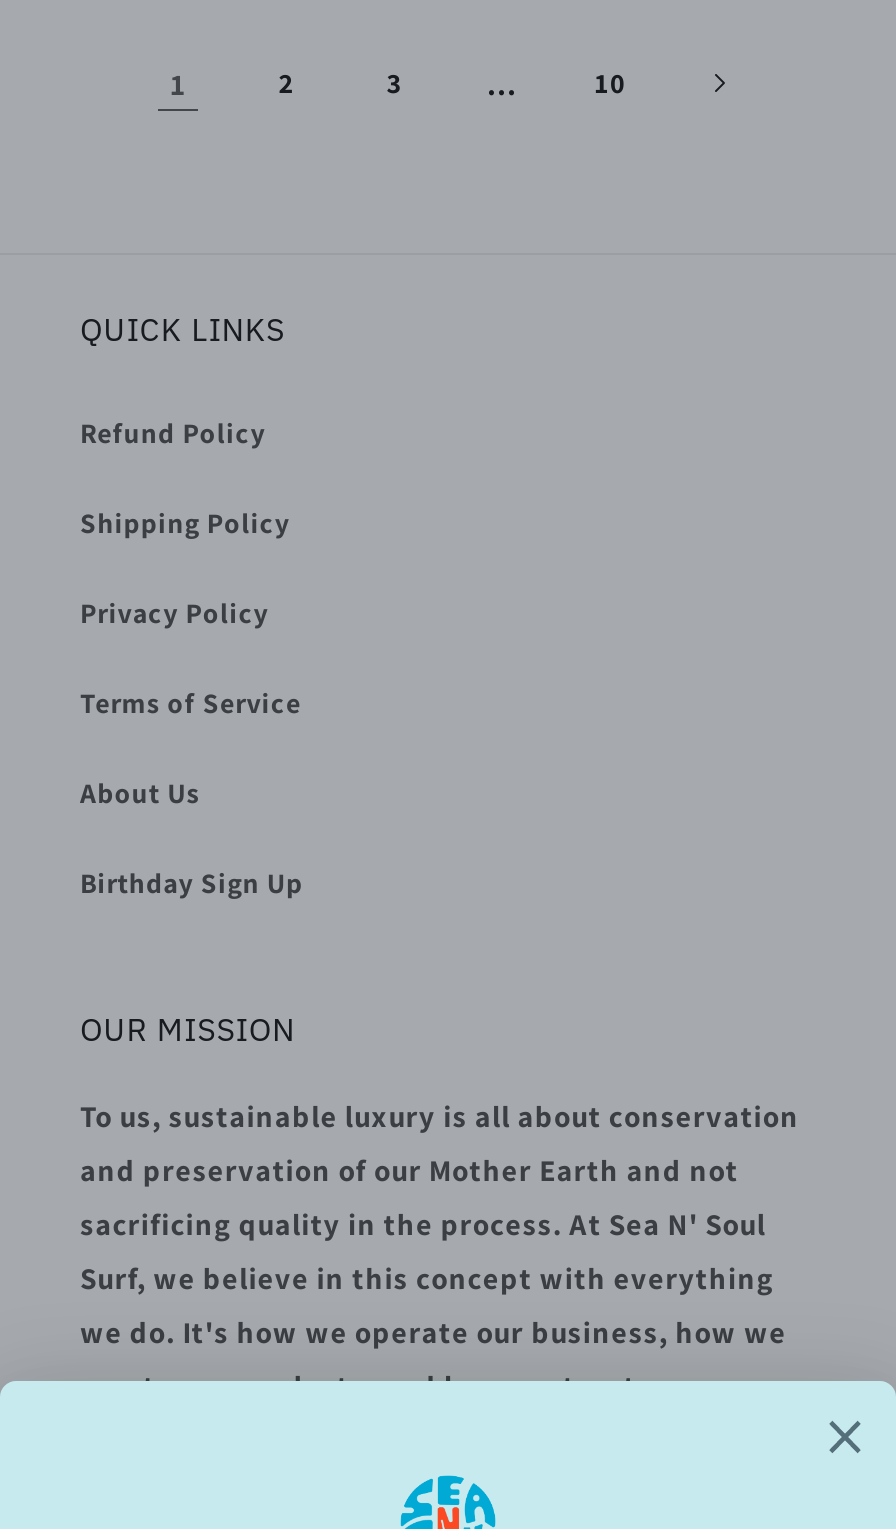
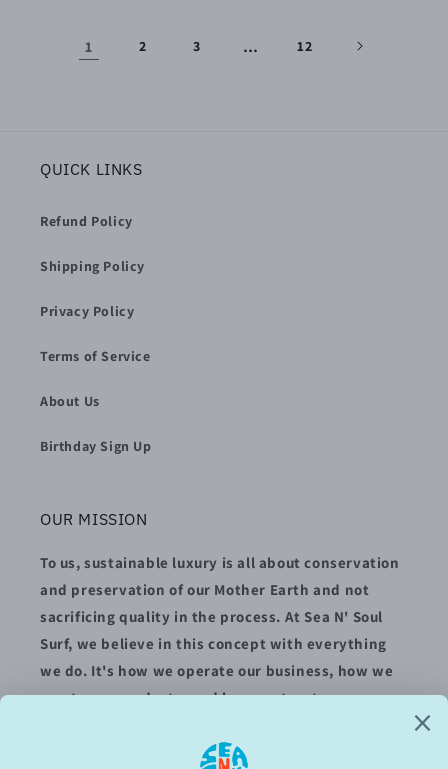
[595,64,625,100] 10 -> [297,36,313,54] 12

